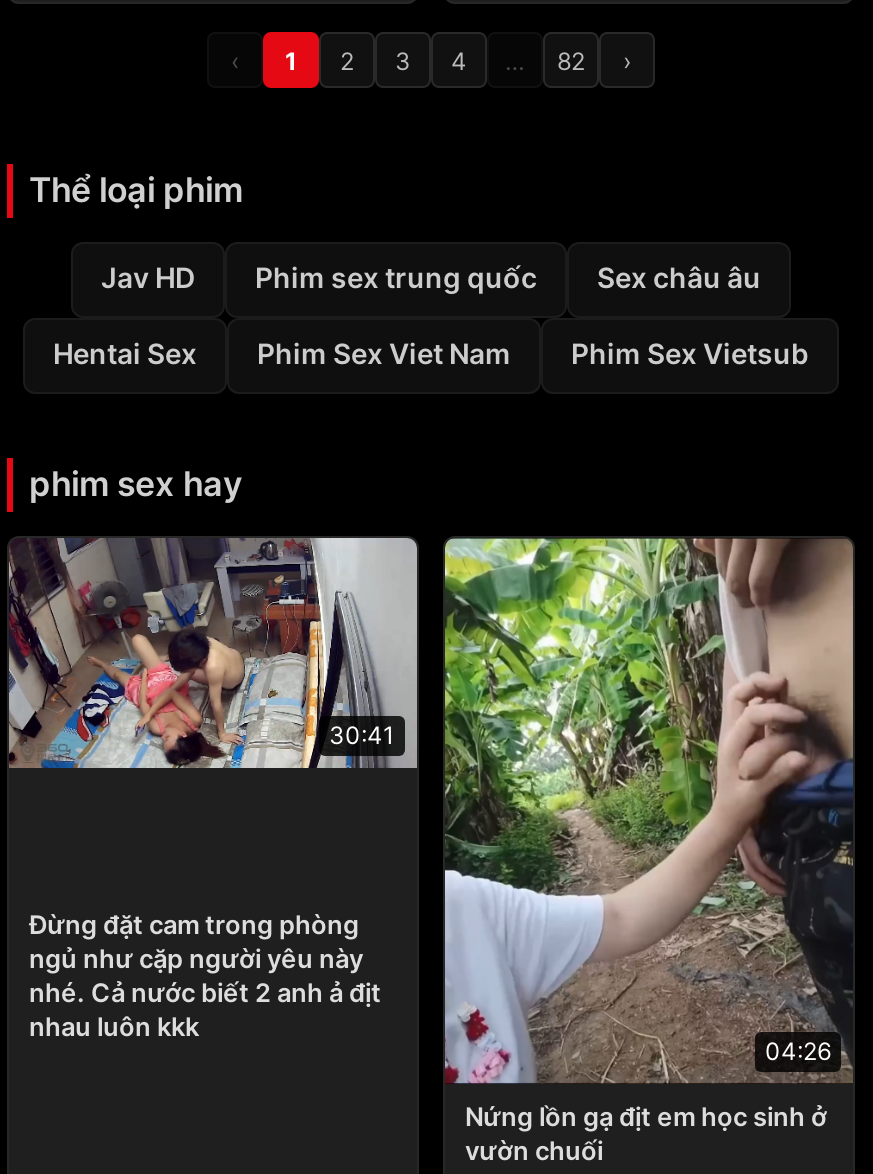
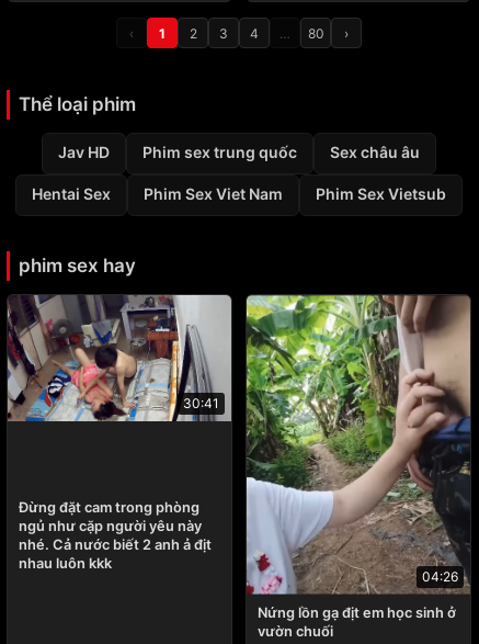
[557,45,585,75] 82 -> [307,25,324,41] 80

